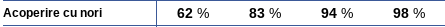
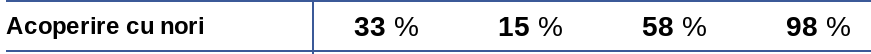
[177,5,209,21] 62% -> [354,10,418,42] 33%
[249,5,281,21] 83% -> [498,10,562,42] 15%
[321,5,353,21] 94% -> [642,10,706,42] 58%

